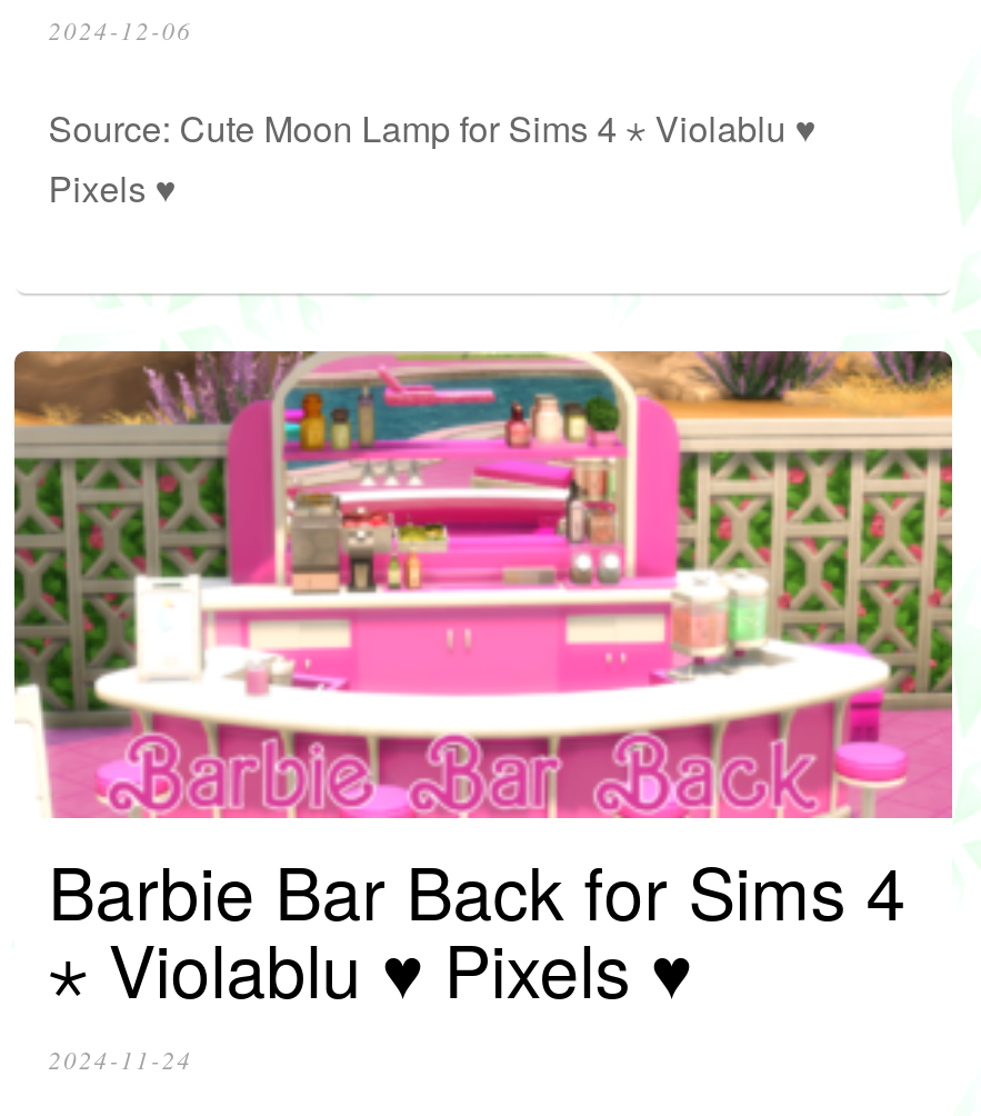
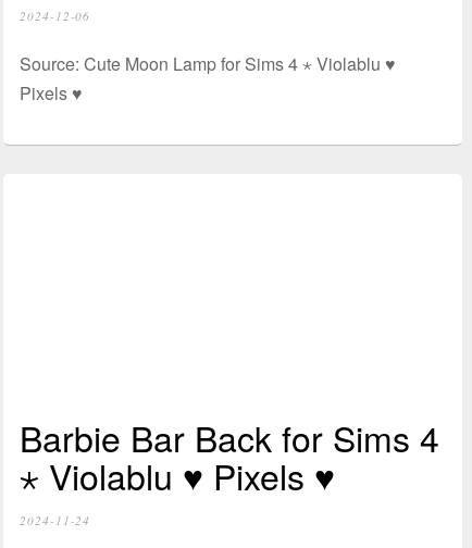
[12,350,954,821] [image] -> none

